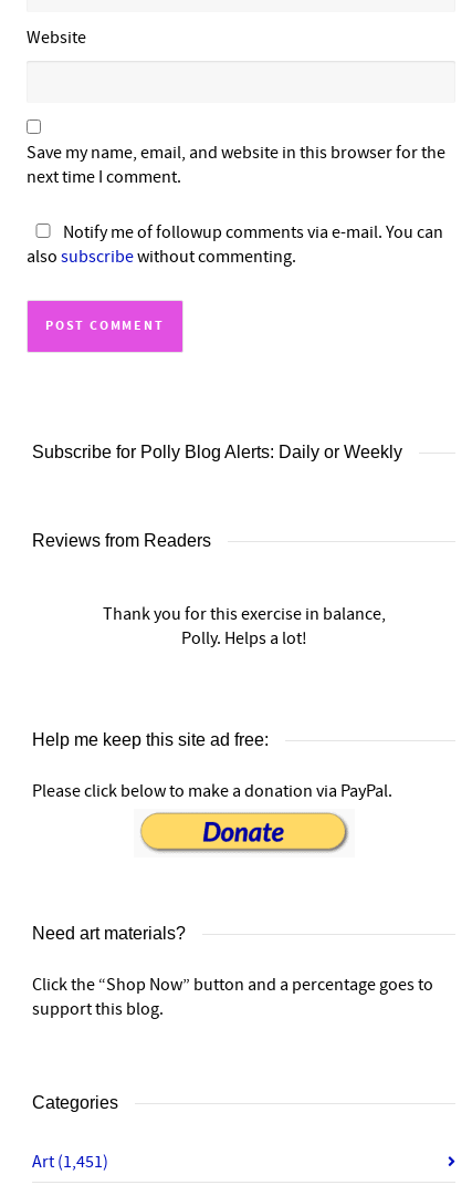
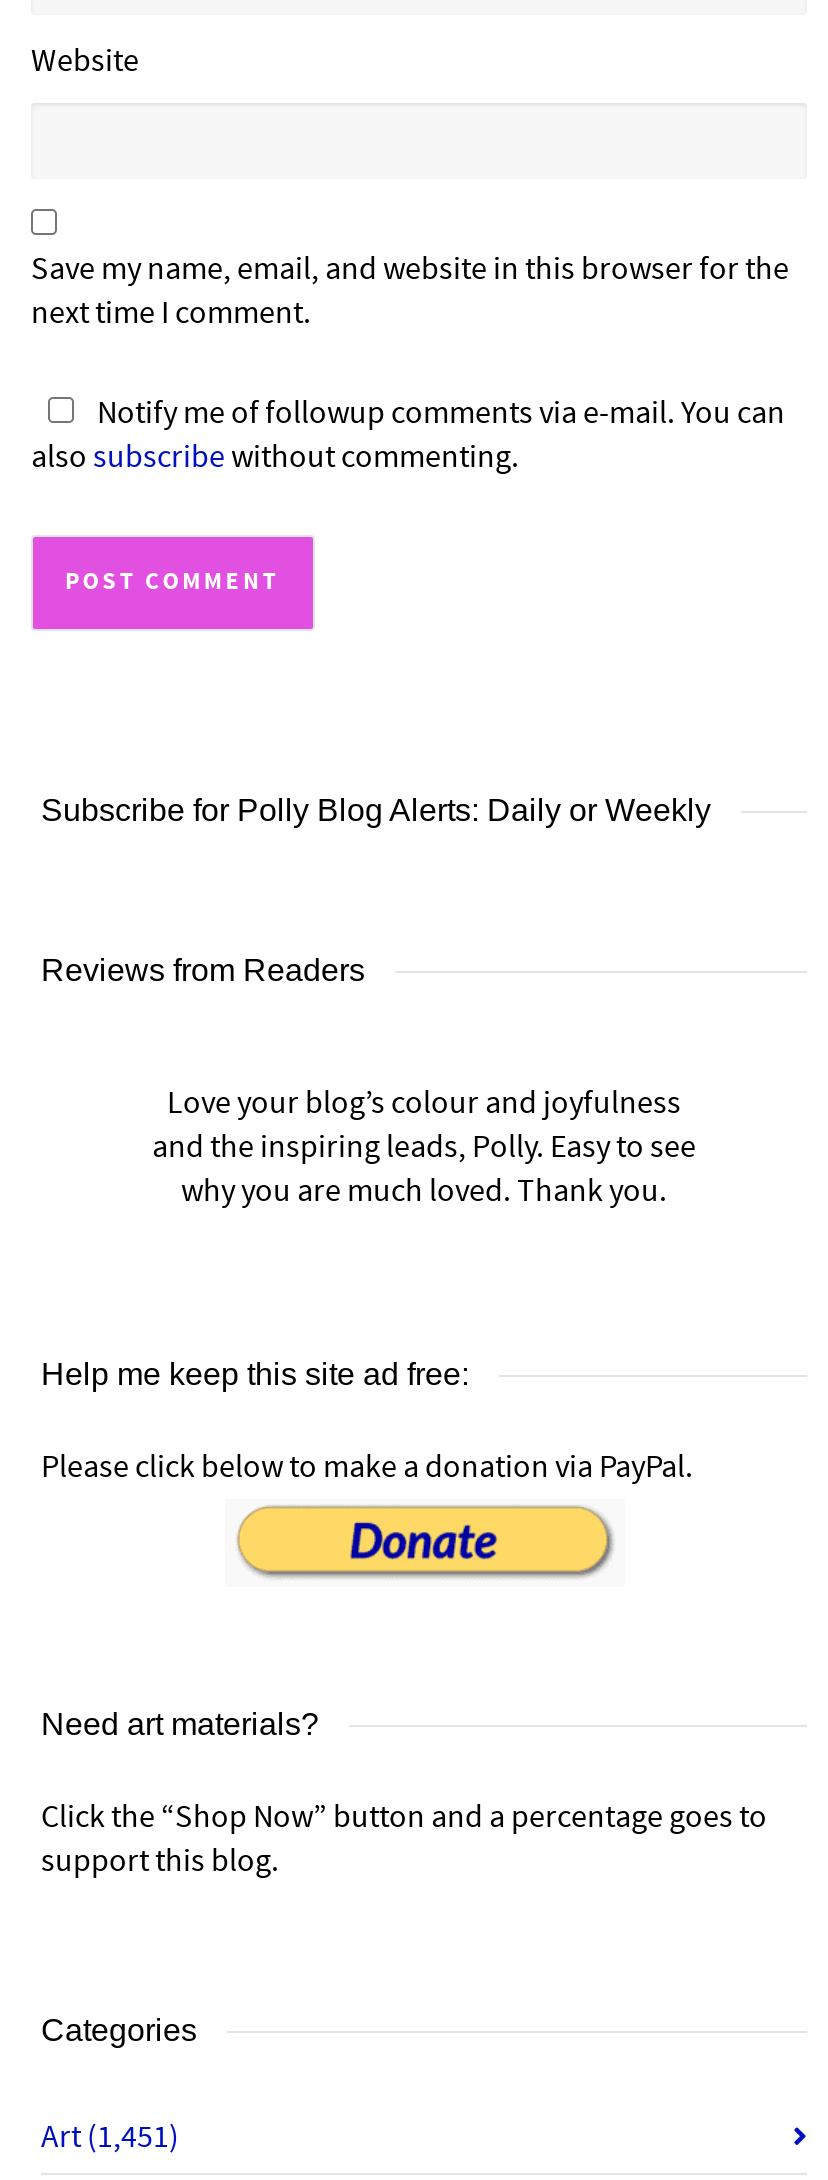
[102,604,385,650] Thank you for this exercise in balance, | Polly. Helps a lot! -> [152,1084,696,1212] Love your blog’s colour and joyfulness | and the inspiring leads, Polly. Easy to see | why you are much loved. Thank you.

